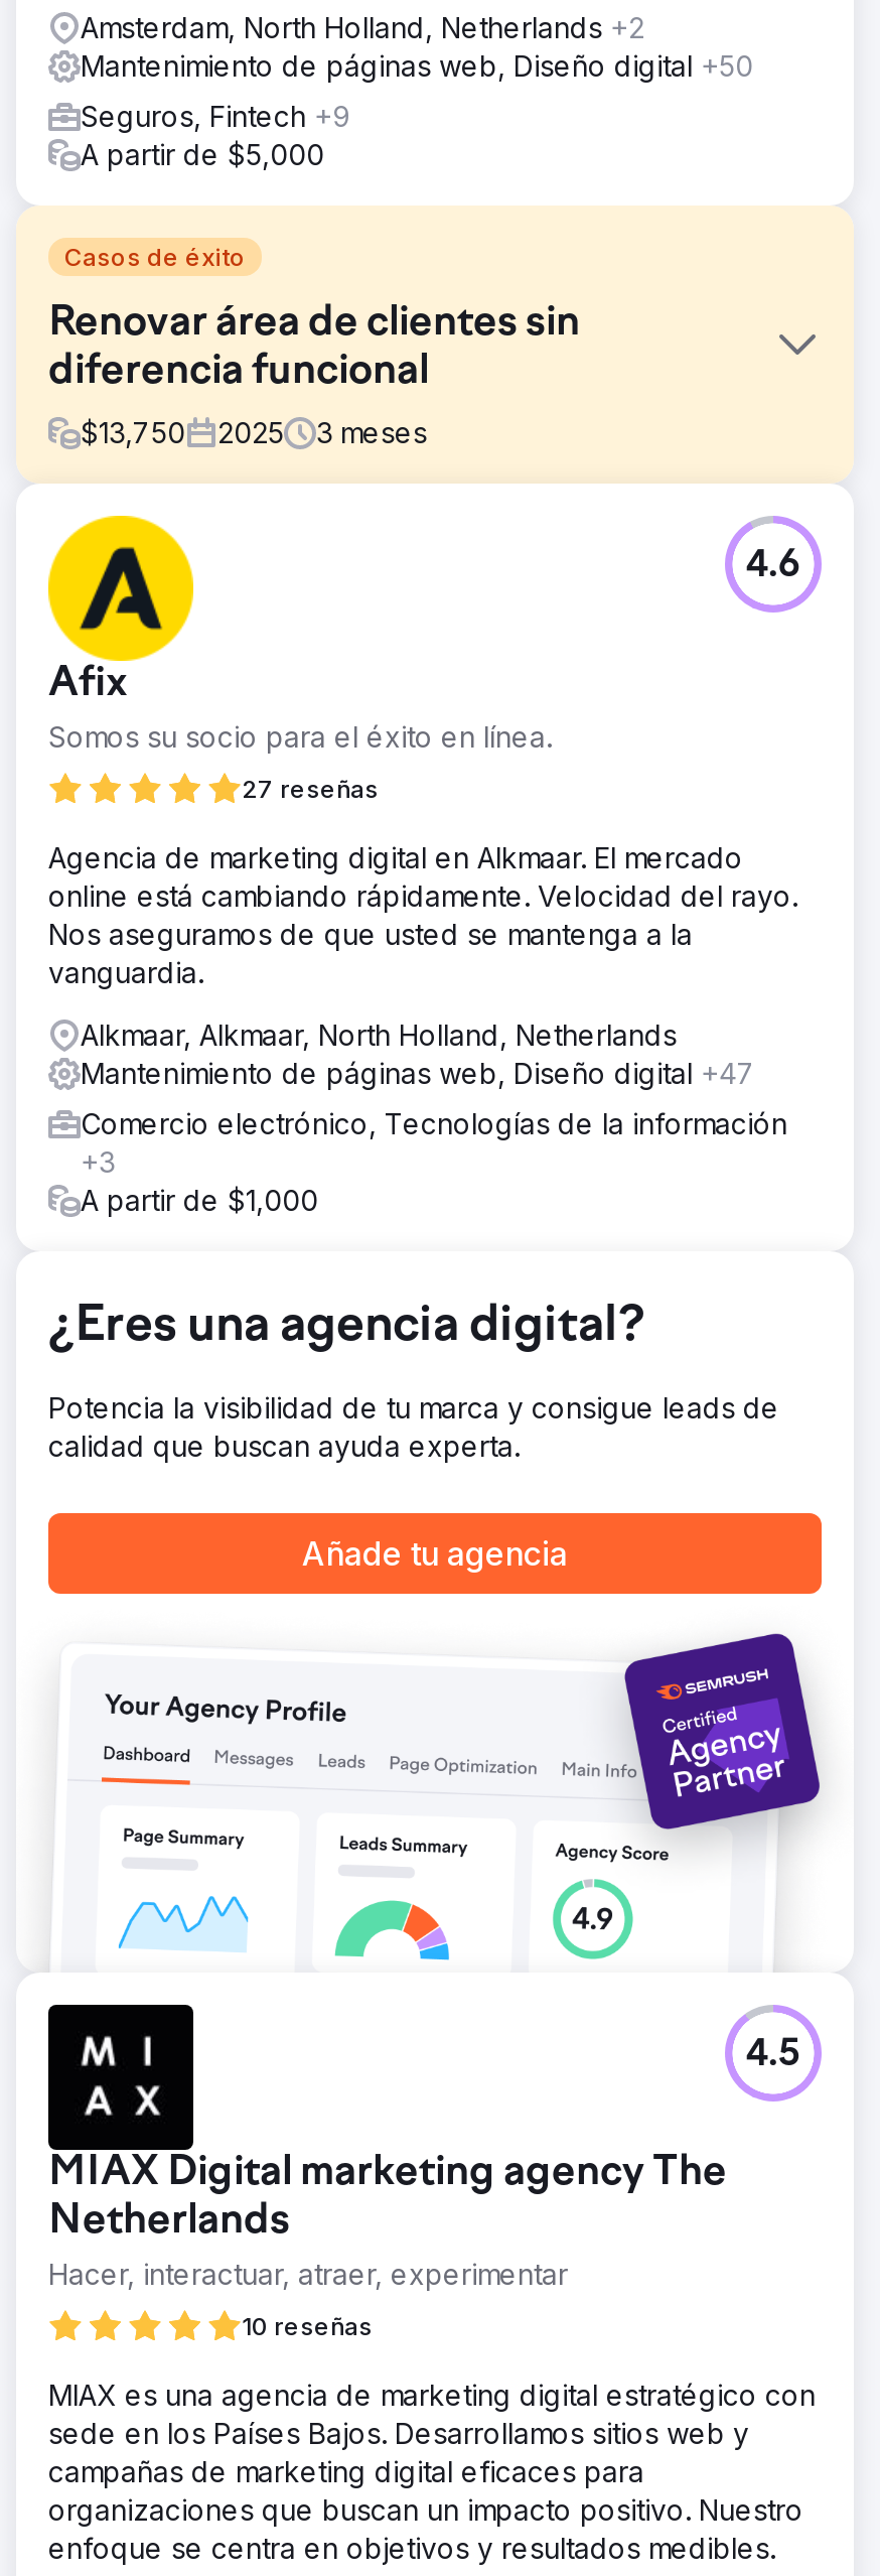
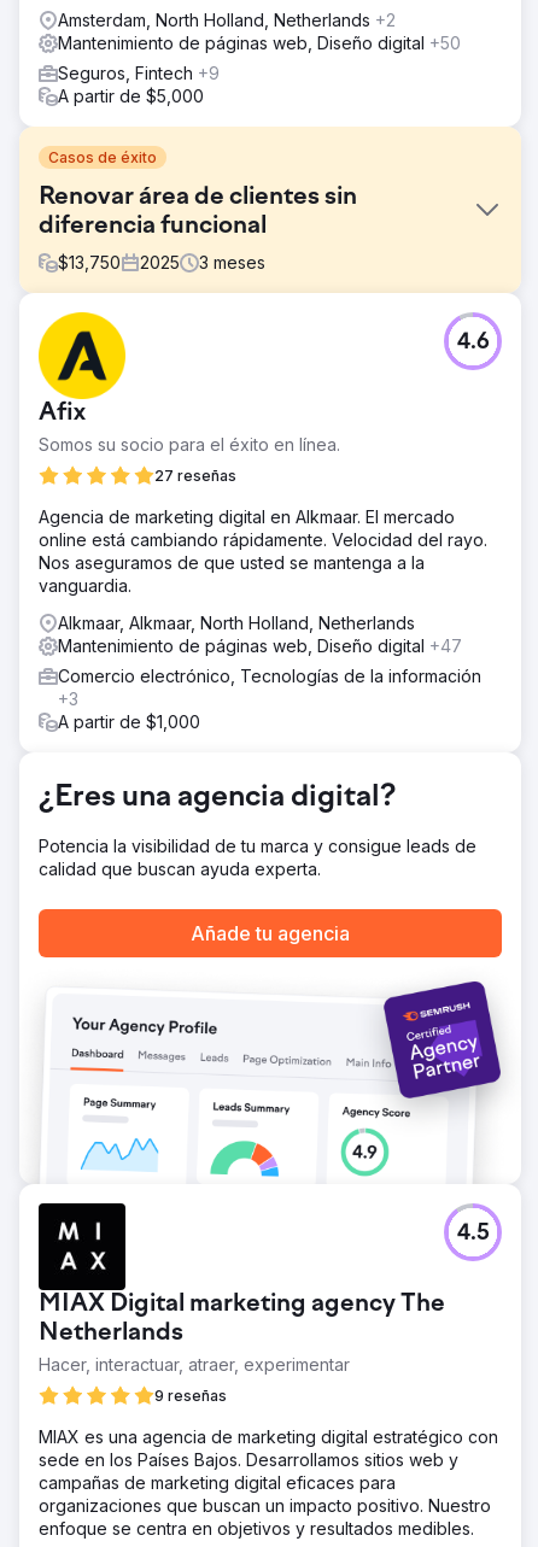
[242,2310,373,2340] 10 reseñas -> [154,1386,227,1404] 9 reseñas

